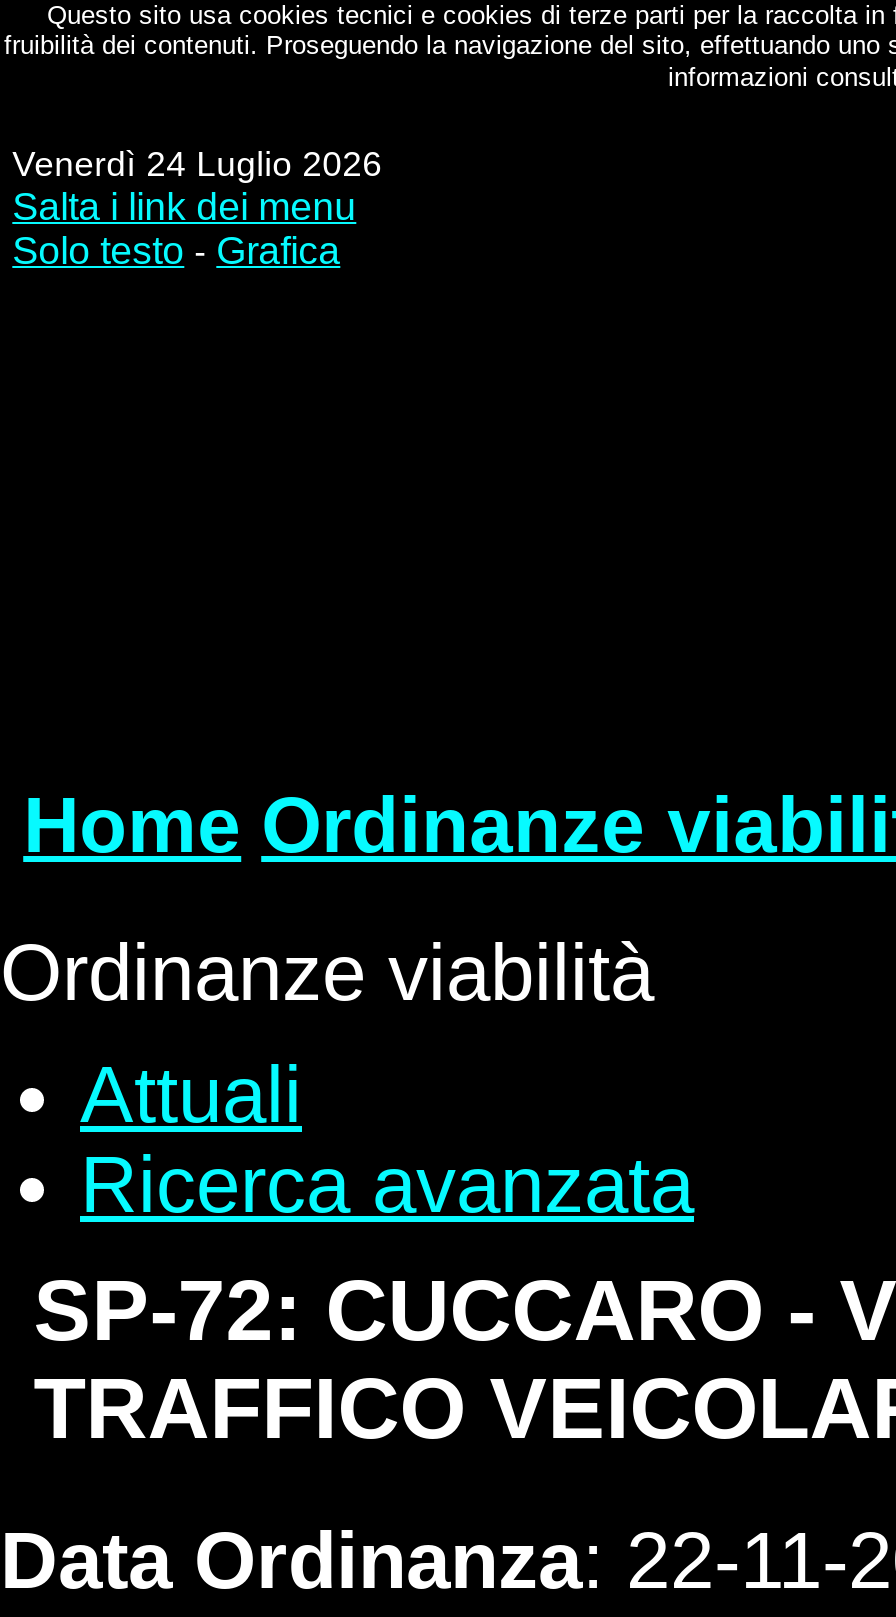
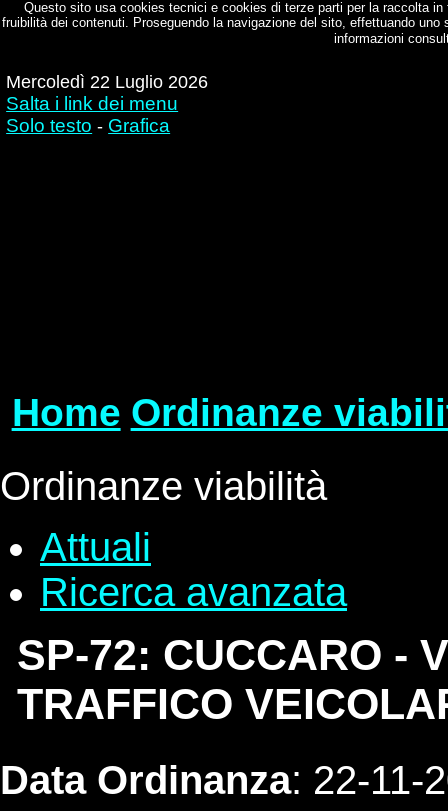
[12,143,382,183] Venerdì 24 Luglio 2026 -> [6,72,208,92] Mercoledì 22 Luglio 2026

